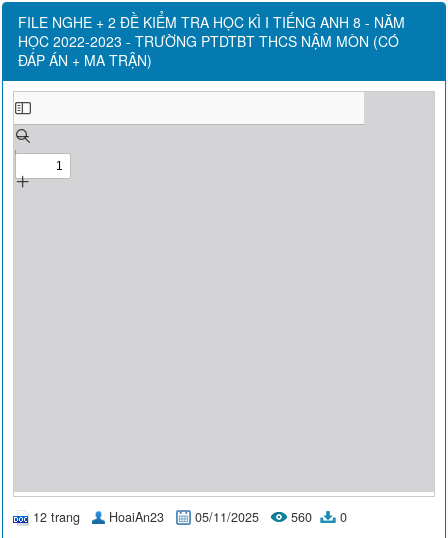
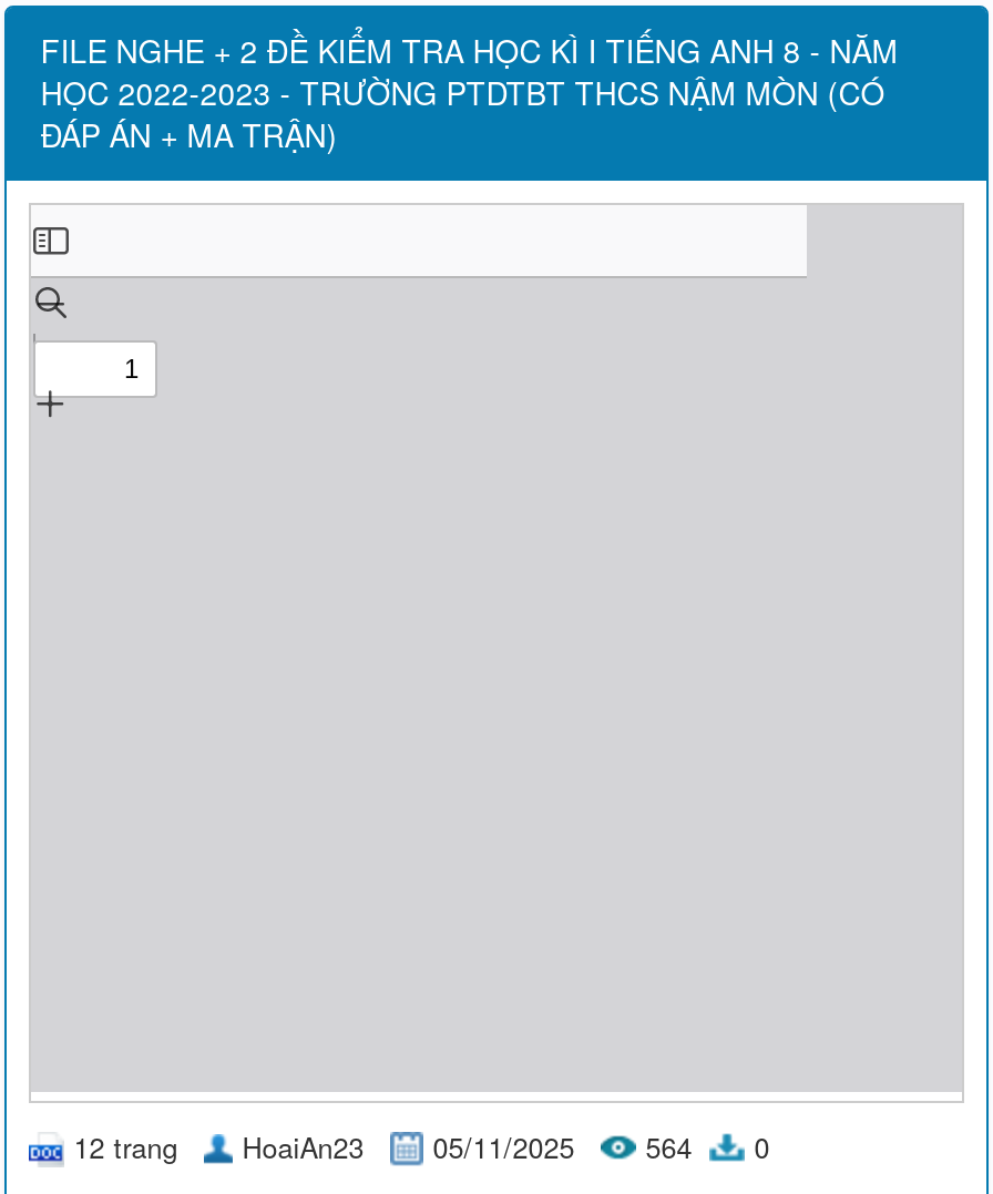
[33,507,347,525] 12 trang HoaiAn23 05/11/2025 560 0 -> [74,1126,770,1166] 12 trang HoaiAn23 05/11/2025 564 0

